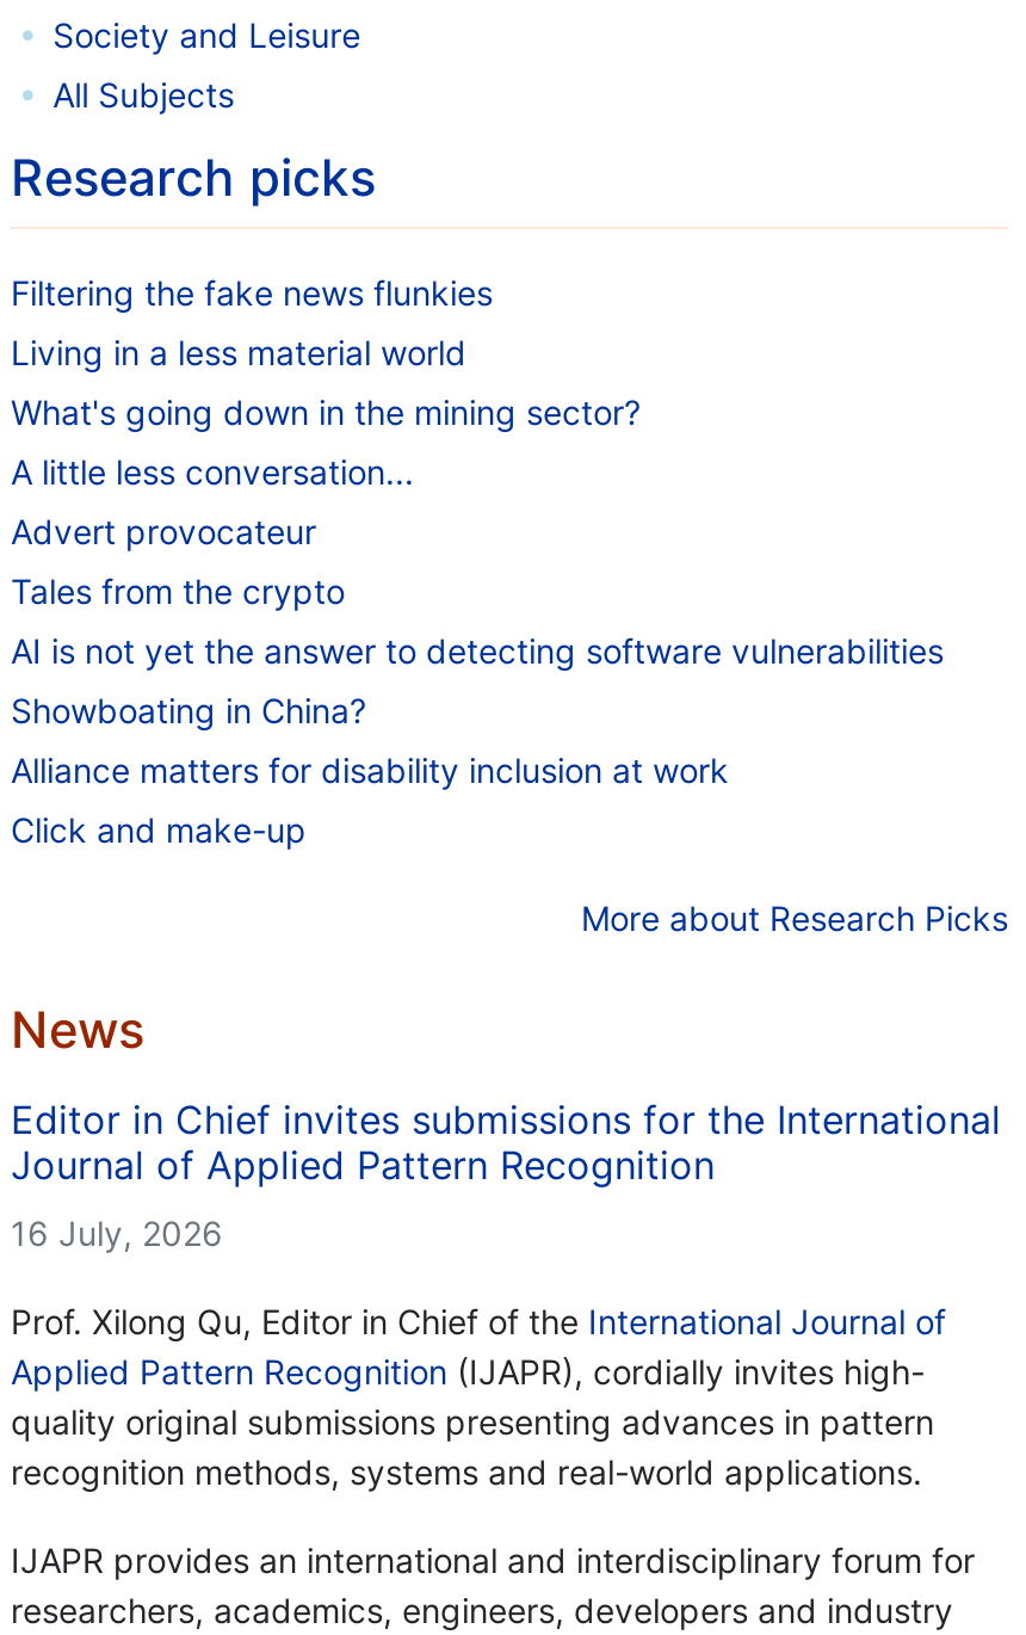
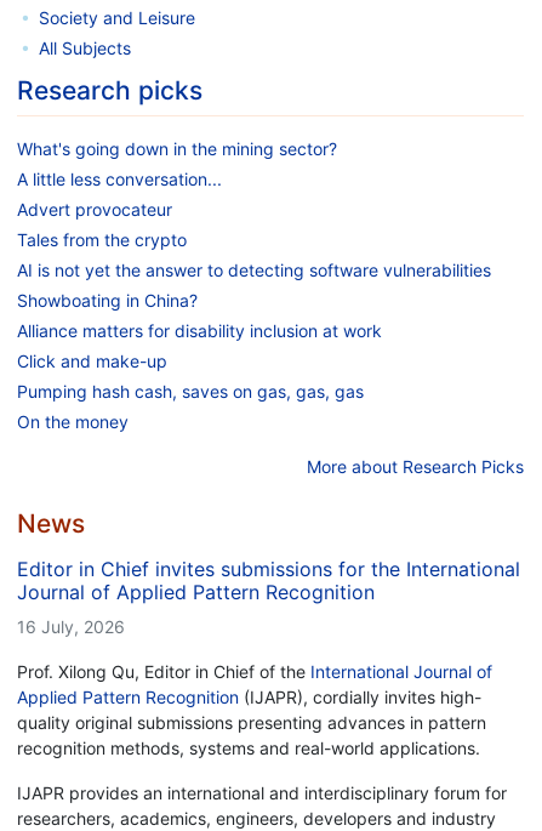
[11,271,493,371] Filtering the fake news flunkies | Living in a less material world -> none
moved [11,390,944,849] -> [17,138,491,371]: What's going down in the mining sector? | A little less conversation... | Advert provocateur | Tales from the crypto | AI is not yet the answer to detecting software vulnerabilities | Showboating in China? | Alliance matters for disability inclusion at work | Click and make-up
none -> [17,380,364,431] Pumping hash cash, saves on gas, gas, gas | On the money

